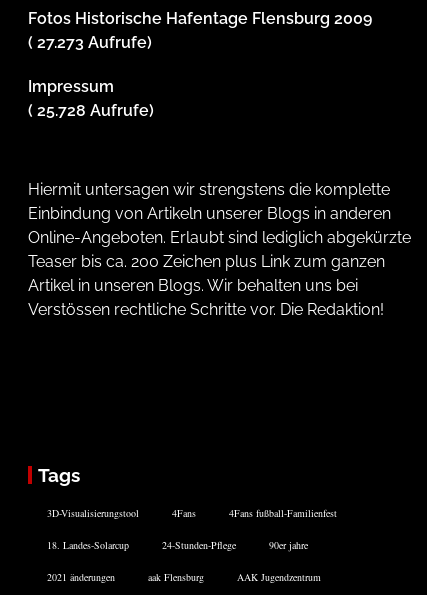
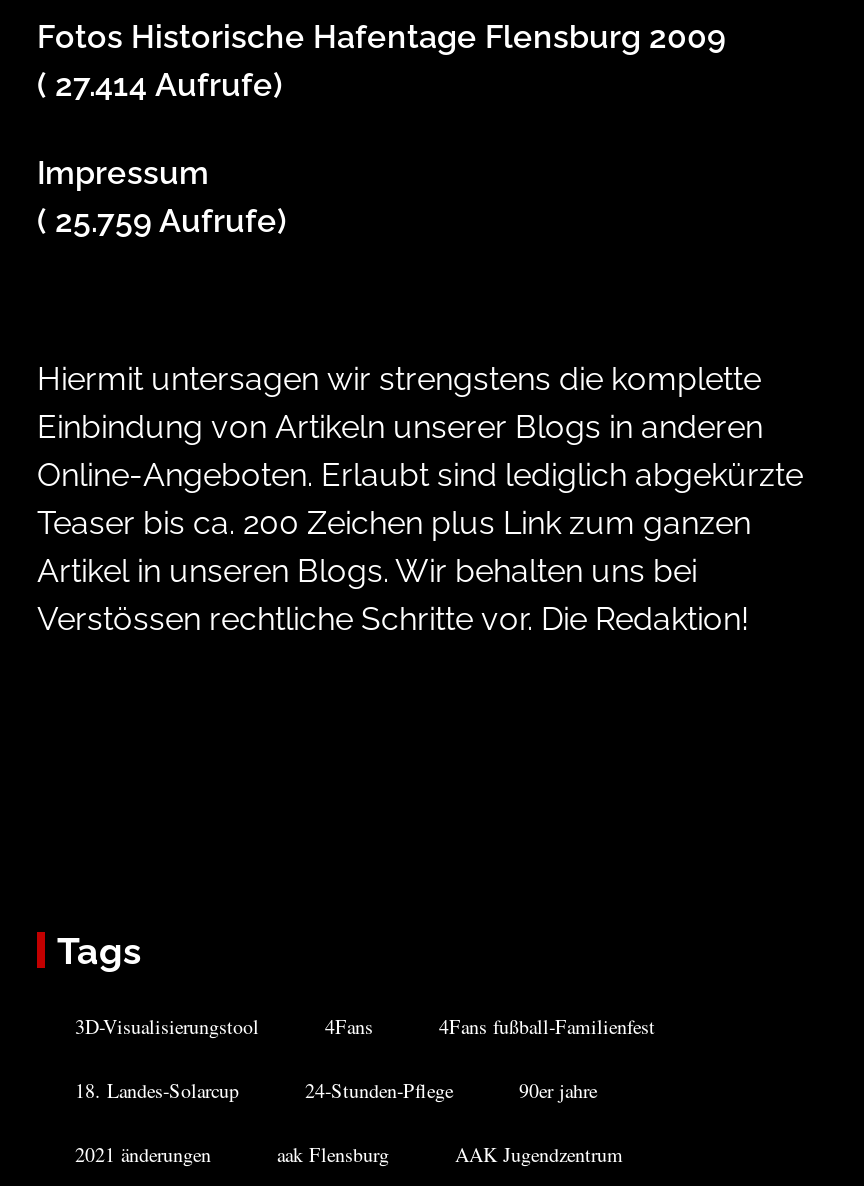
[28,33,152,52] ( 27.273 Aufrufe) -> [37,66,283,104] ( 27.414 Aufrufe)
[28,101,154,120] ( 25.728 Aufrufe) -> [37,202,287,240] ( 25.759 Aufrufe)

